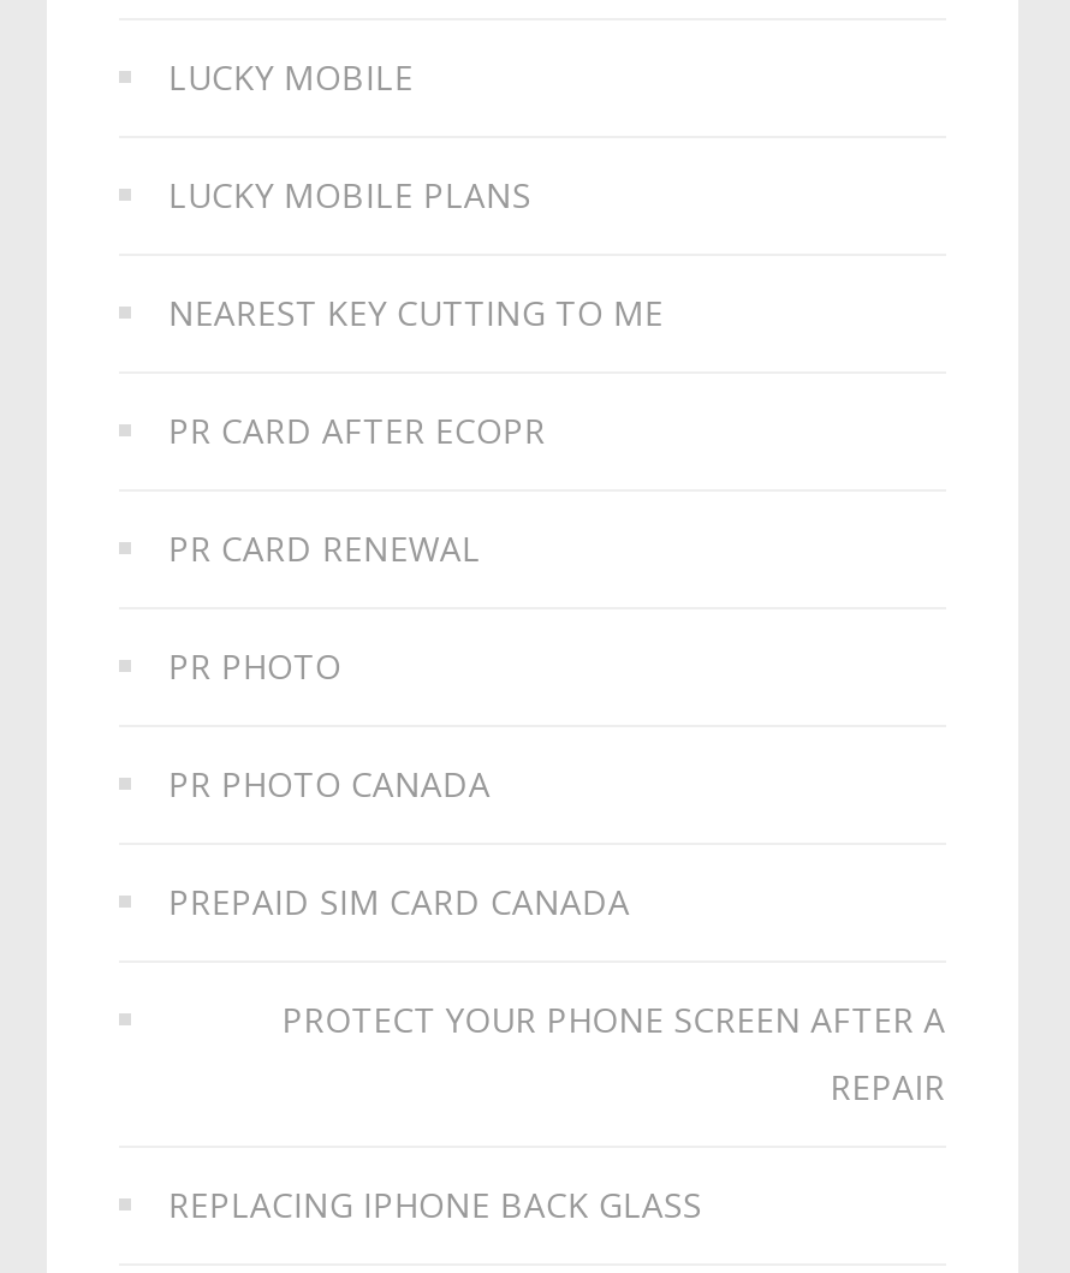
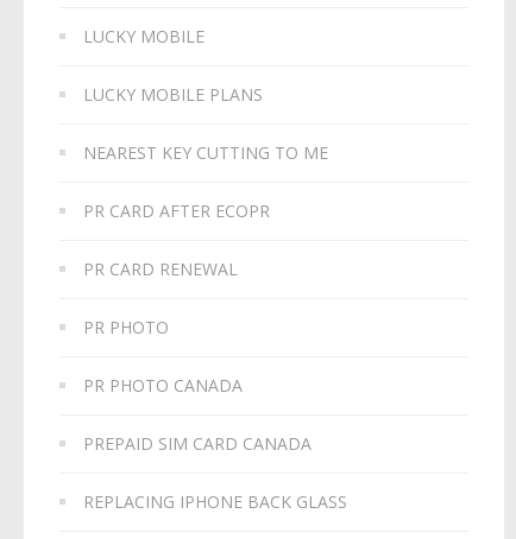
[282,997,945,1110] PROTECT YOUR PHONE SCREEN AFTER A | REPAIR -> none

